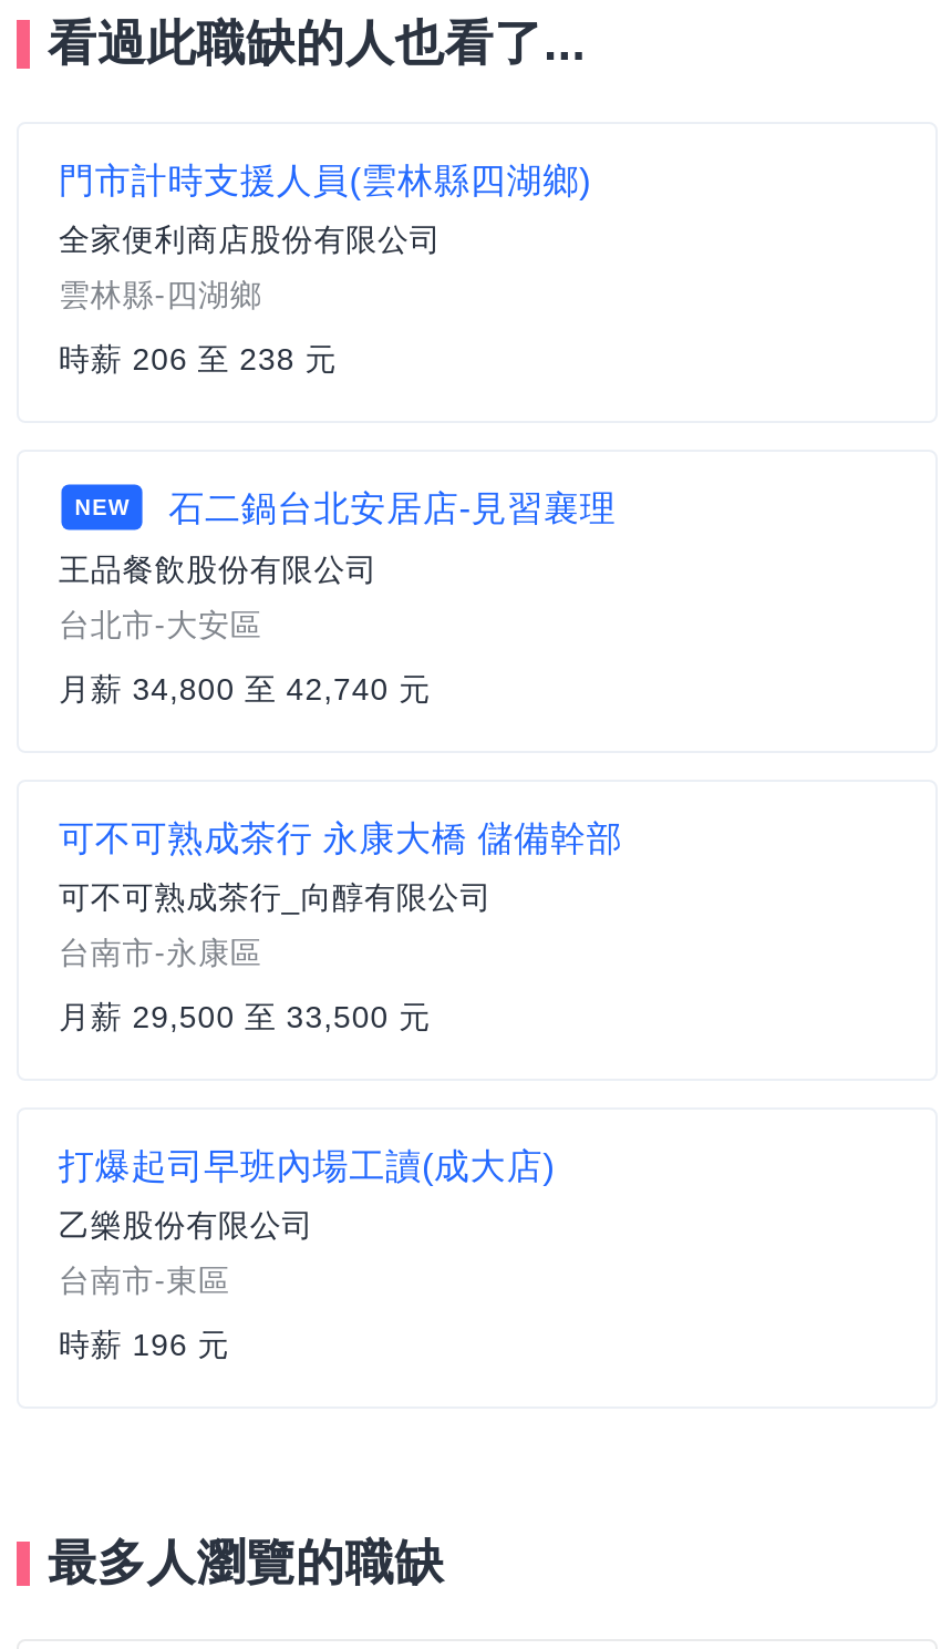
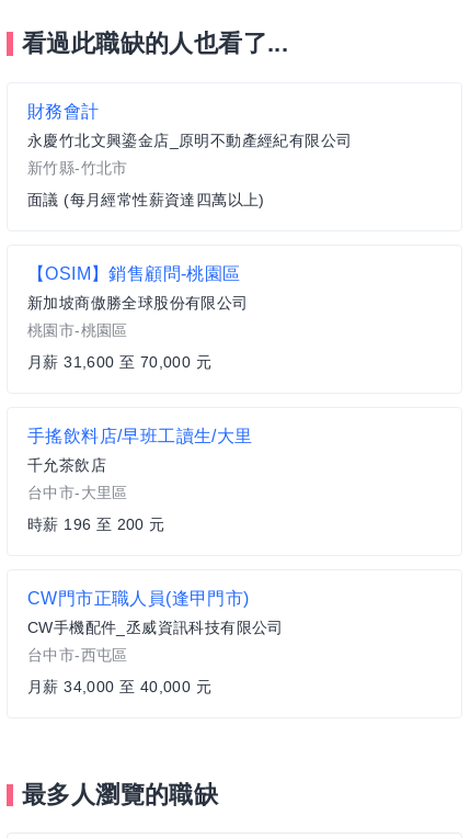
[59,162,591,199] 門市計時支援人員(雲林縣四湖鄉) -> [27,102,99,121] 財務會計
[59,221,441,257] 全家便利商店股份有限公司 -> [27,132,352,149] 永慶竹北文興鎏金店_原明不動產經紀有限公司
[59,277,262,312] 雲林縣-四湖鄉 -> [27,159,128,177] 新竹縣-竹北市
[59,341,337,377] 時薪 206 至 238 元 -> [27,191,265,208] 面議 (每月經常性薪資達四萬以上)
[75,489,616,527] NEW | 石二鍋台北安居店-見習襄理 -> [27,264,241,283] 【OSIM】銷售顧問-桃園區
[59,552,378,587] 王品餐飲股份有限公司 -> [27,294,248,312] 新加坡商傲勝全球股份有限公司
[59,607,262,642] 台北市-大安區 -> [27,321,128,339] 桃園市-桃園區
[59,671,431,707] 月薪 34,800 至 42,740 元 -> [27,353,211,371] 月薪 31,600 至 70,000 元
[59,820,623,857] 可不可熟成茶行 永康大橋 儲備幹部 -> [27,427,253,445] 手搖飲料店/早班工讀生/大里
[59,879,492,915] 可不可熟成茶行_向醇有限公司 -> [27,456,106,474] 千允茶飲店
[59,935,262,970] 台南市-永康區 -> [27,484,128,501] 台中市-大里區
[59,999,431,1034] 月薪 29,500 至 33,500 元 -> [27,516,165,533] 時薪 196 至 200 元
[59,1147,555,1185] 打爆起司早班內場工讀(成大店) -> [27,589,249,608] CW門市正職人員(逢甲門市)
[59,1207,314,1243] 乙樂股份有限公司 -> [27,619,284,636] CW手機配件_丞威資訊科技有限公司
[59,1262,230,1298] 台南市-東區 -> [27,646,128,664] 台中市-西屯區
[59,1327,230,1362] 時薪 196 元 -> [27,678,211,695] 月薪 34,000 至 40,000 元

